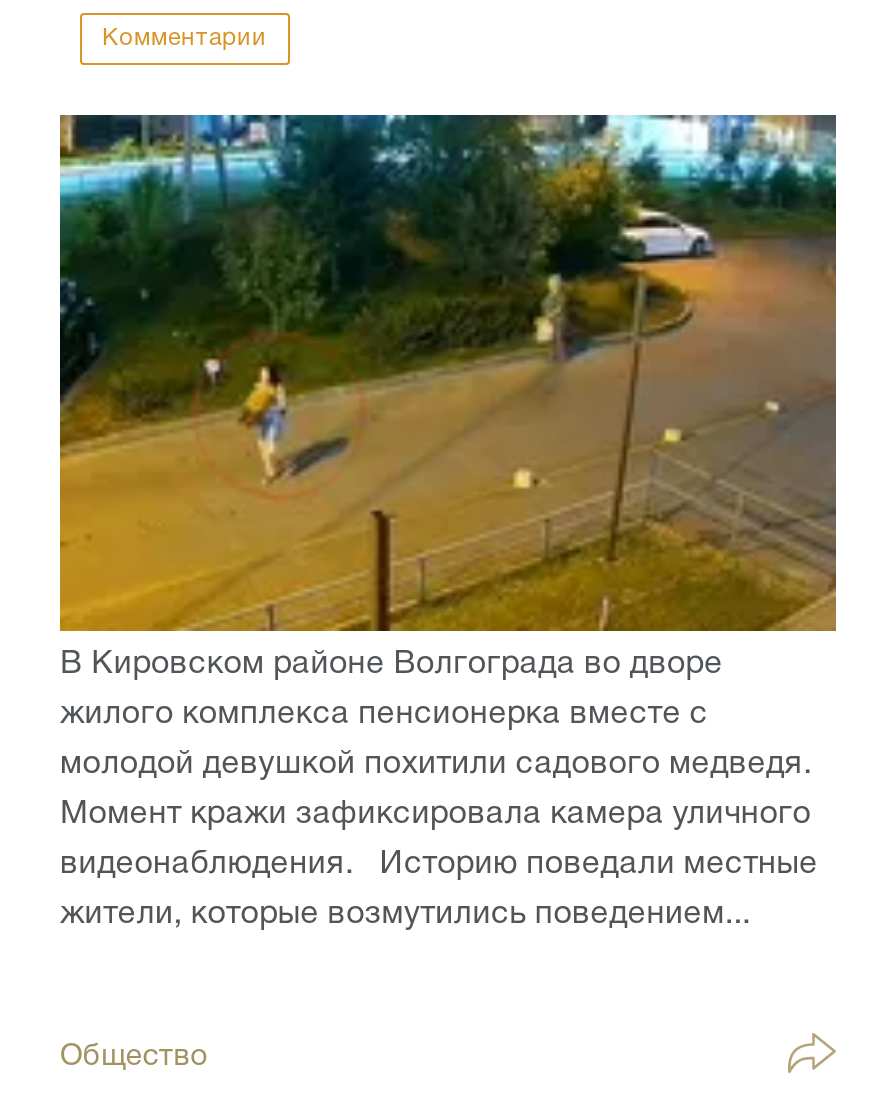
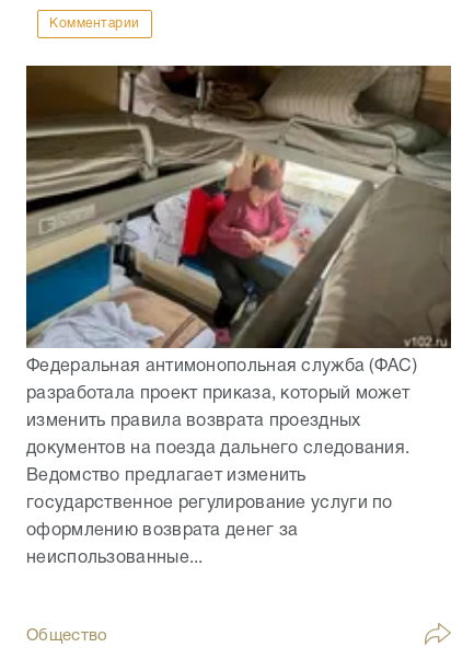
[58,113,838,929] [image] | В Кировском районе Волгограда во дворе | жилого комплекса пенсионерка вместе с | молодой девушкой похитили садового медведя. | Момент кражи зафиксировала камера уличного | видеонаблюдения. Историю поведали местные | жители, которые возмутились поведением... -> [25,65,452,566] [image] | Федеральная антимонопольная служба (ФАС) | разработала проект приказа, который может | изменить правила возврата проездных | документов на поезда дальнего следования. | Ведомство предлагает изменить | государственное регулирование услуги по | оформлению возврата денег за | неиспользованные...

